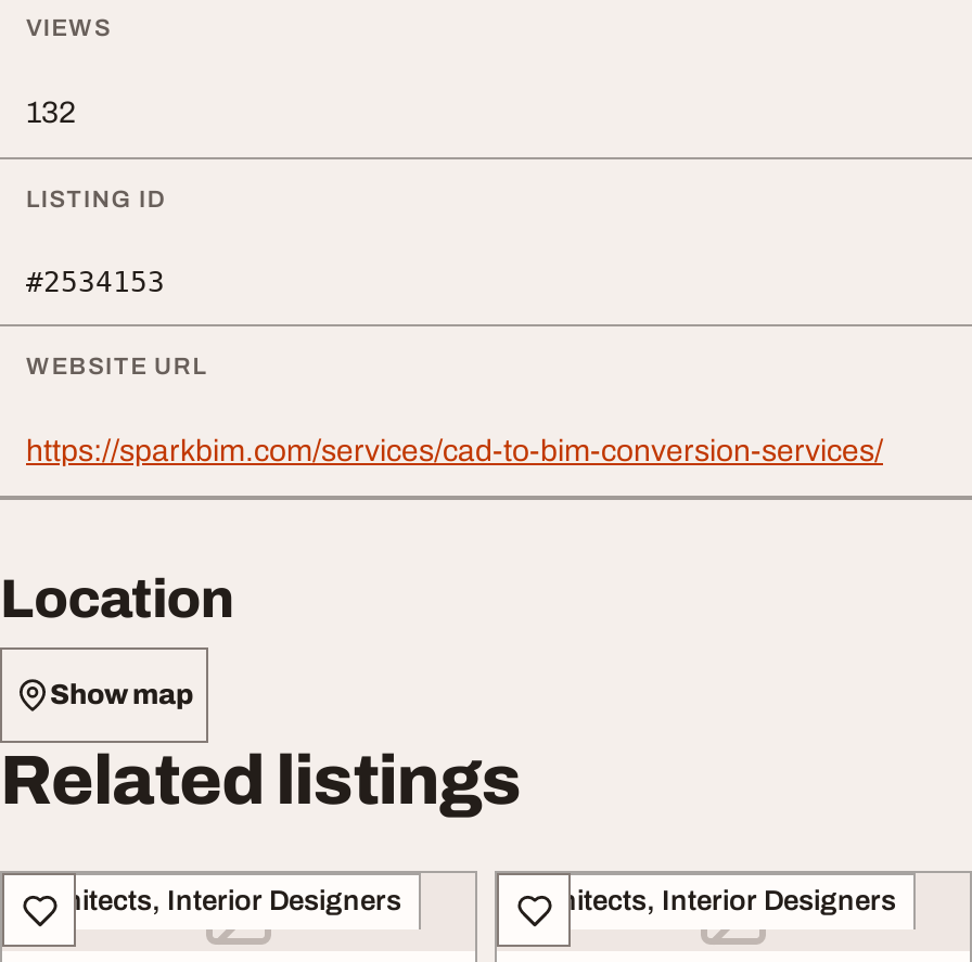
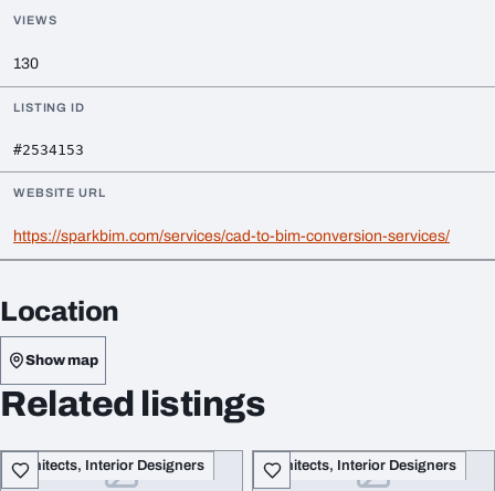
[26,97,76,129] 132 -> [13,55,39,72] 130

